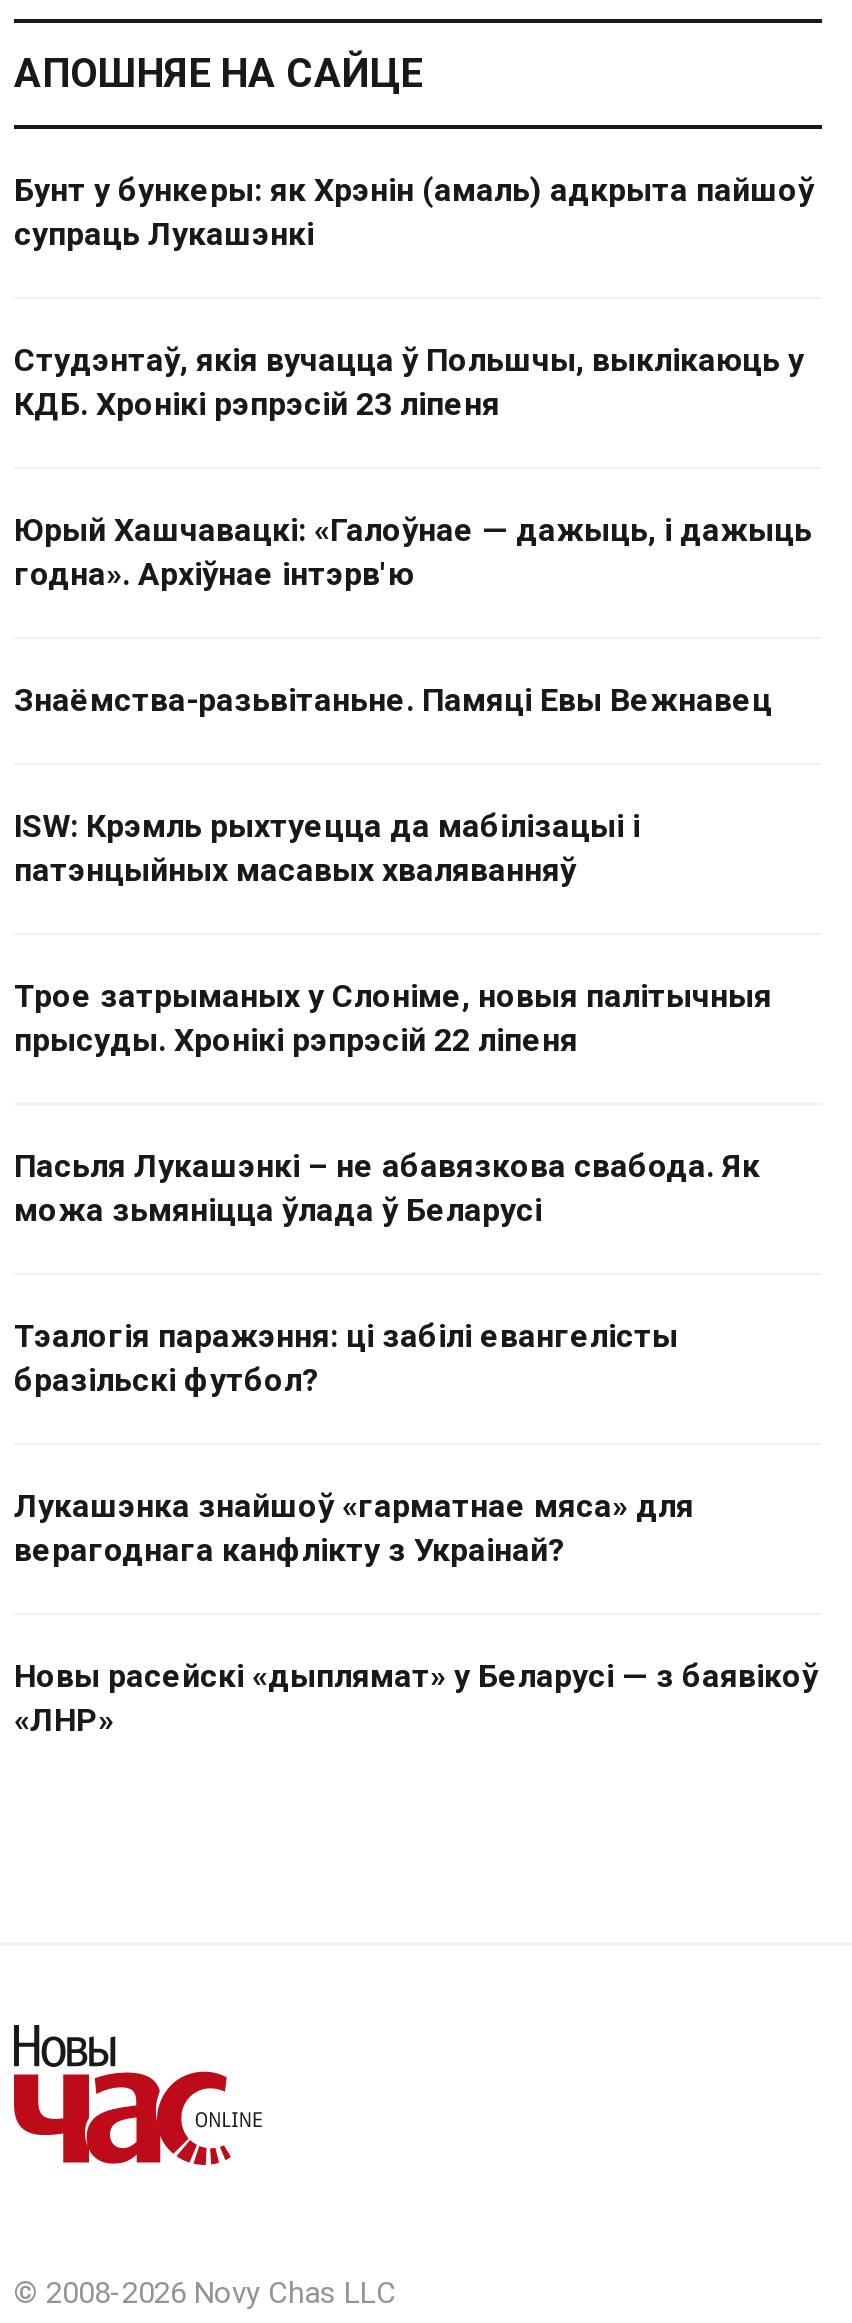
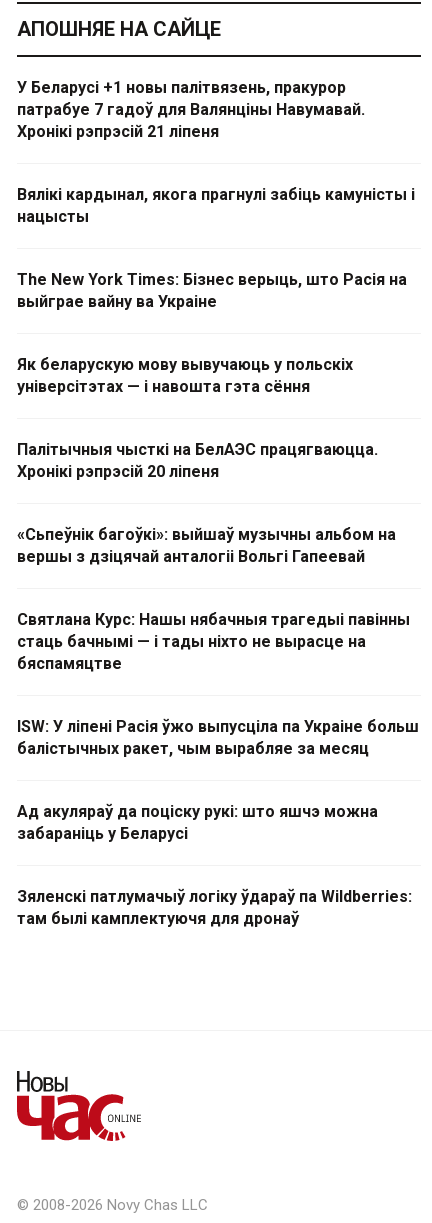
[14,170,814,252] Бунт у бункеры: як Хрэнін (амаль) адкрыта пайшоў | супраць Лукашэнкі -> [17,78,365,141] У Беларусі +1 новы палітвязень, пракурор | патрабуе 7 гадоў для Валянціны Навумавай. | Хронікі рэпрэсій 21 ліпеня
[14,340,804,422] Студэнтаў, якія вучацца ў Польшчы, выклікаюць у | КДБ. Хронікі рэпрэсій 23 ліпеня -> [17,185,415,226] Вялікі кардынал, якога прагнулі забіць камуністы і | нацысты
[14,510,812,592] Юрый Хашчавацкі: «Галоўнае — дажыць, і дажыць | годна». Архіўнае інтэрв'ю -> [17,270,407,311] The New York Times: Бізнес верыць, што Расія на | выйграе вайну ва Украіне
[14,680,772,718] Знаёмства-разьвітаньне. Памяці Евы Вежнавец -> [17,355,353,396] Як беларускую мову вывучаюць у польскіх | універсітэтах — і навошта гэта сёння
[14,806,640,888] ISW: Крэмль рыхтуецца да мабілізацыі і | патэнцыйных масавых хваляванняў -> [17,440,378,481] Палітычныя чысткі на БелАЭС працягваюцца. | Хронікі рэпрэсій 20 ліпеня
[14,976,772,1058] Трое затрыманых у Слоніме, новыя палітычныя | прысуды. Хронікі рэпрэсій 22 ліпеня -> [17,525,396,566] «Сьпеўнік багоўкі»: выйшаў музычны альбом на | вершы з дзіцячай анталогіі Вольгі Гапеевай
[14,1146,760,1228] Пасьля Лукашэнкі – не абавязкова свабода. Як | можа зьмяніцца ўлада ў Беларусі -> [17,610,410,673] Святлана Курс: Нашы нябачныя трагедыі павінны | стаць бачнымі — і тады ніхто не вырасце на | бяспамяцтве
[14,1316,678,1398] Тэалогія паражэння: ці забілі евангелісты | бразільскі футбол? -> [17,717,419,758] ISW: У ліпені Расія ўжо выпусціла па Украіне больш | балістычных ракет, чым вырабляе за месяц
[14,1486,694,1568] Лукашэнка знайшоў «гарматнае мяса» для | верагоднага канфлікту з Украінай? -> [17,802,378,843] Ад акуляраў да поціску рукі: што яшчэ можна | забараніць у Беларусі
[14,1656,818,1738] Новы расейскі «дыплямат» у Беларусі — з баявікоў | «ЛНР» -> [17,887,412,928] Зяленскі патлумачыў логіку ўдараў па Wildberries: | там былі камплектуючя для дронаў

